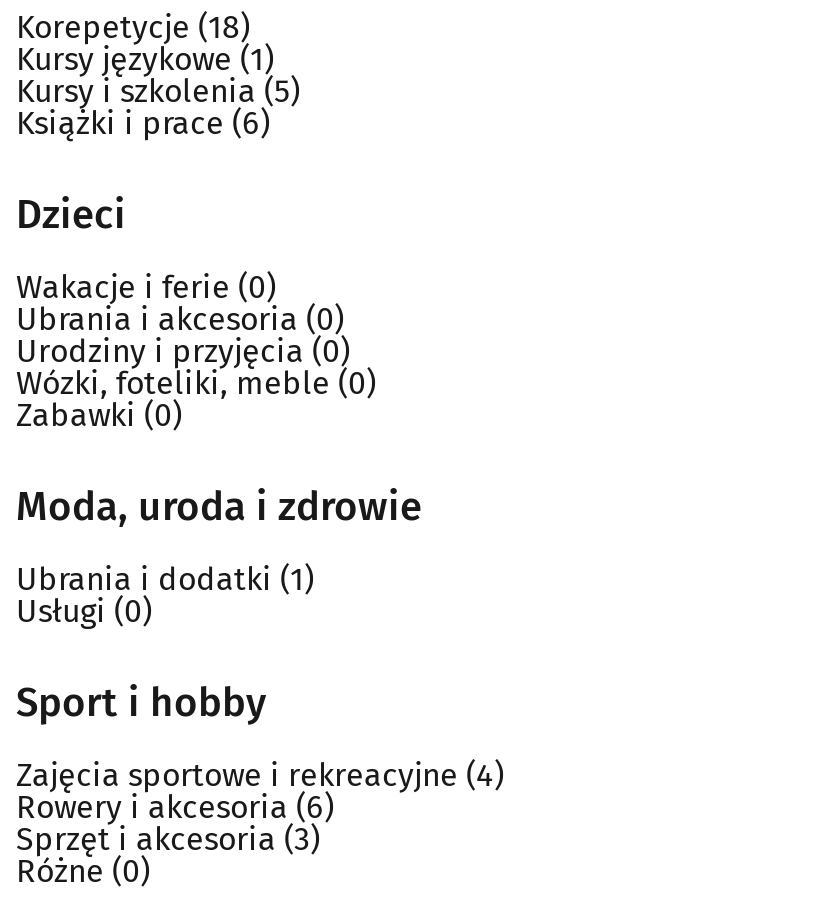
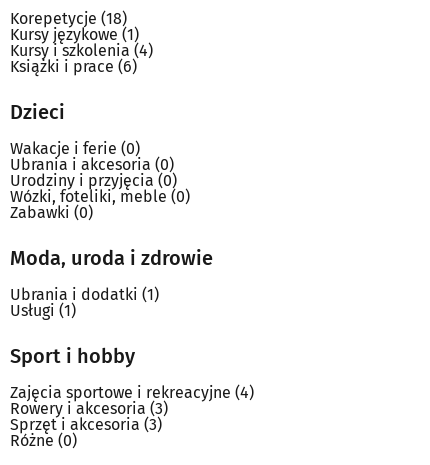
[16,73,300,111] Kursy i szkolenia (5) -> [10,40,153,59] Kursy i szkolenia (4)
[16,593,152,631] Usługi (0) -> [10,300,76,319] Usługi (1)
[16,789,334,827] Rowery i akcesoria (6) -> [10,398,168,417] Rowery i akcesoria (3)

